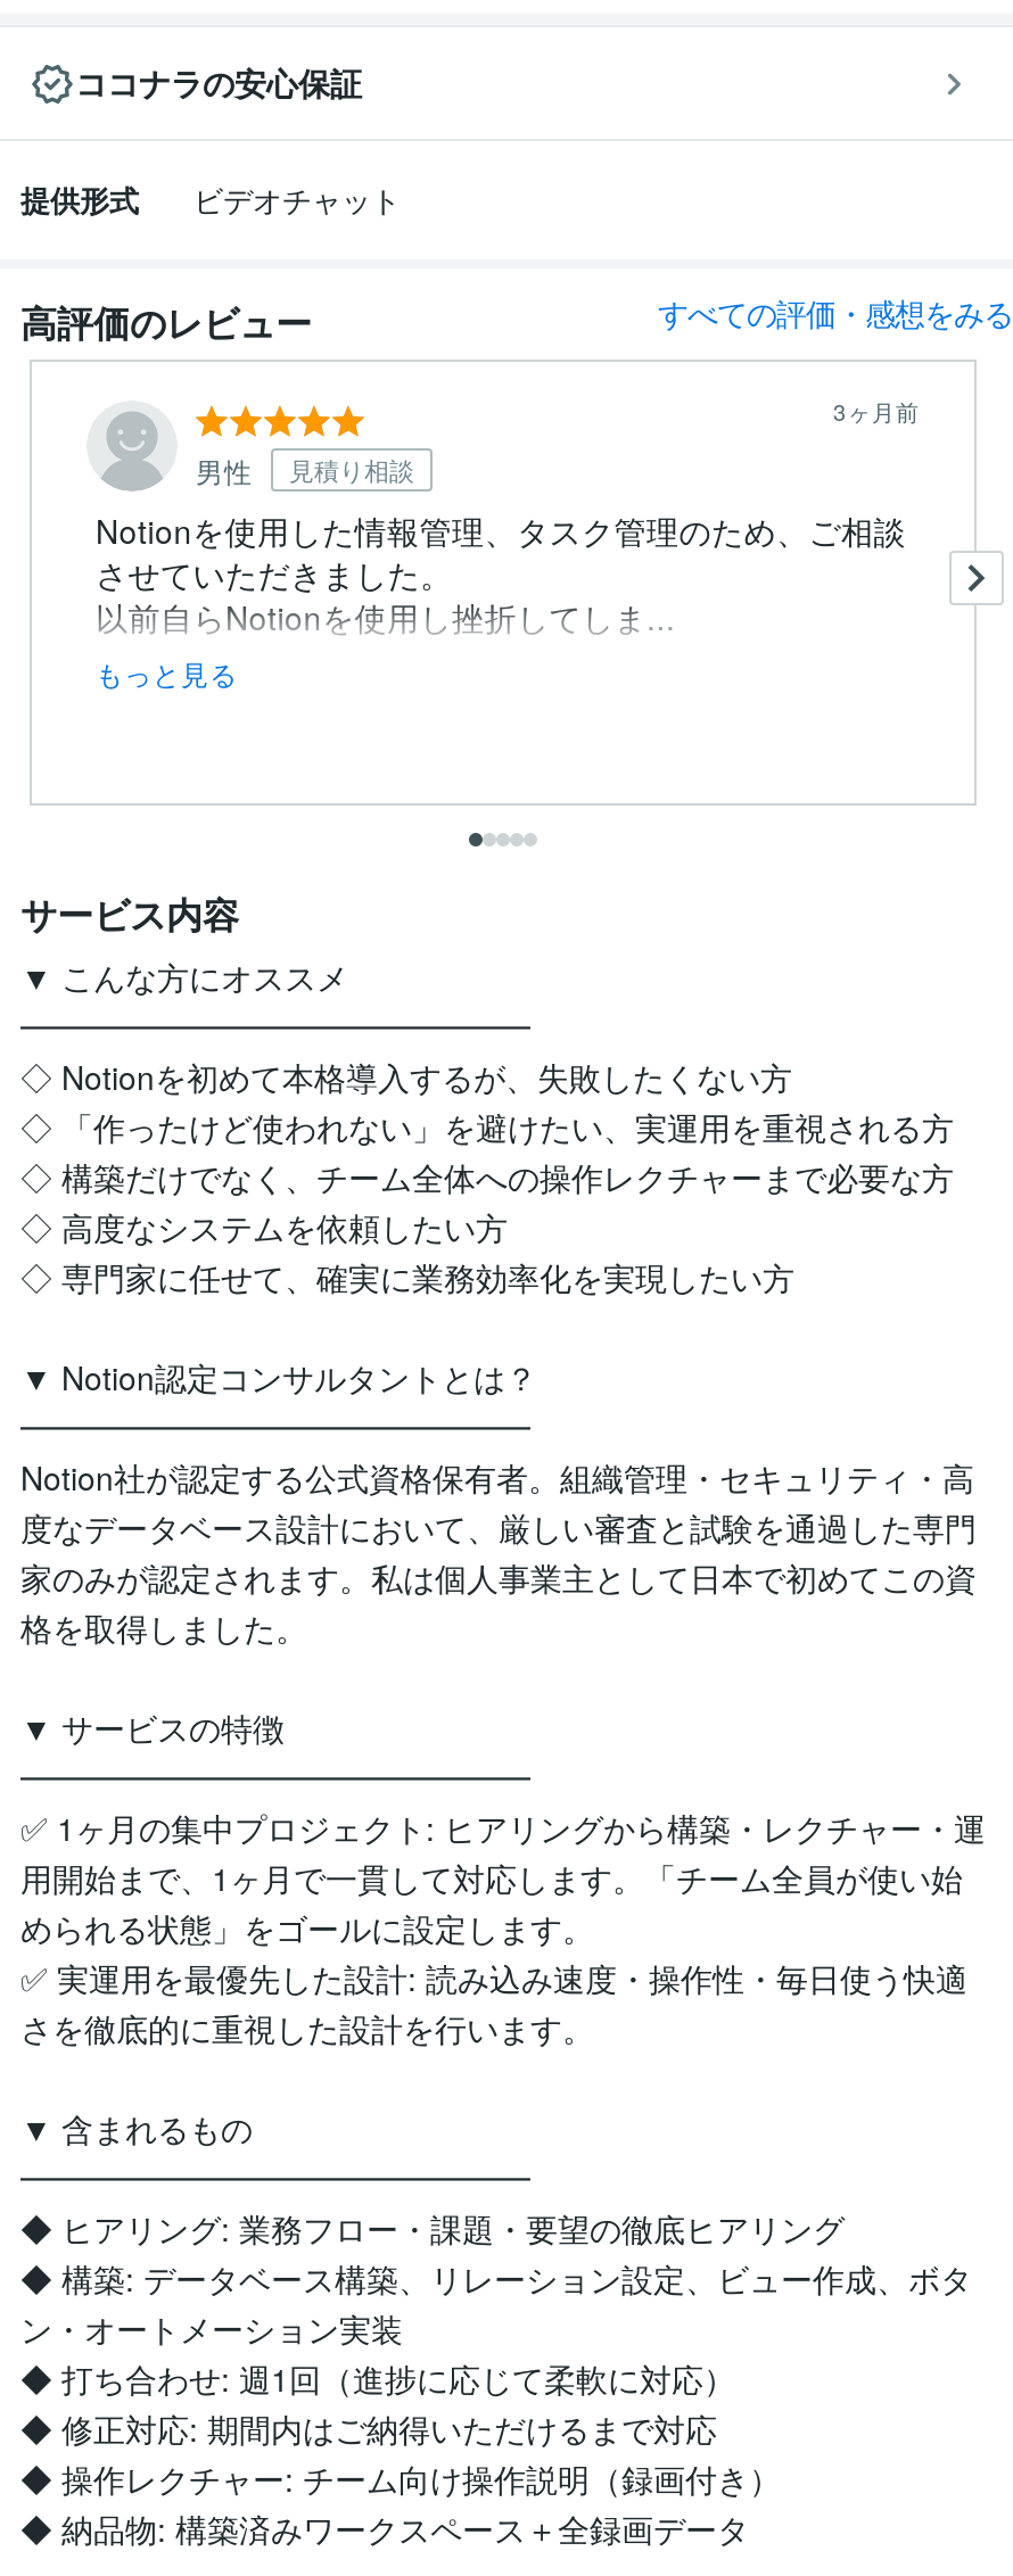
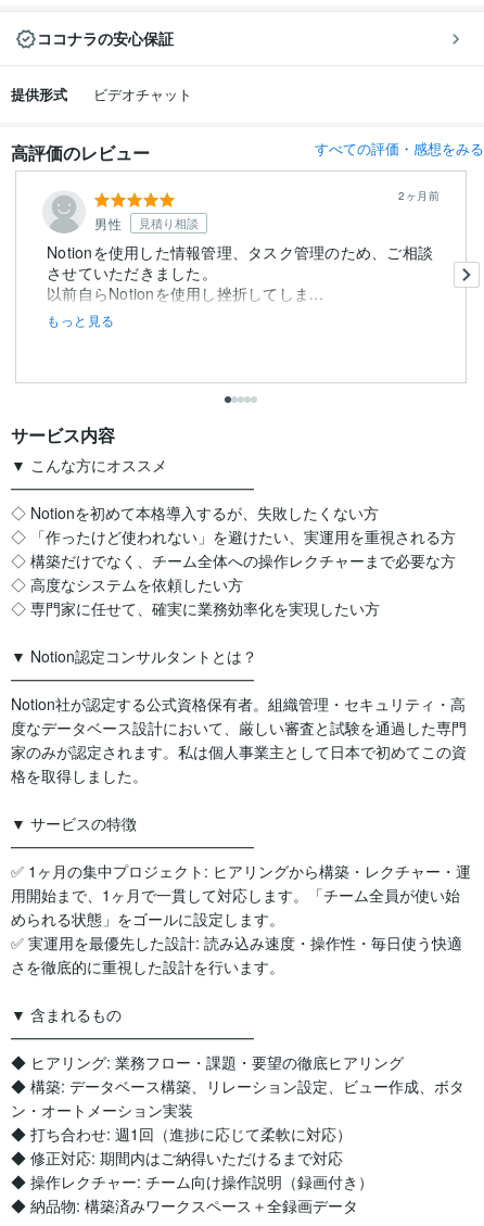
[833,396,920,428] 3ヶ月前 -> [398,188,440,203] 2ヶ月前

